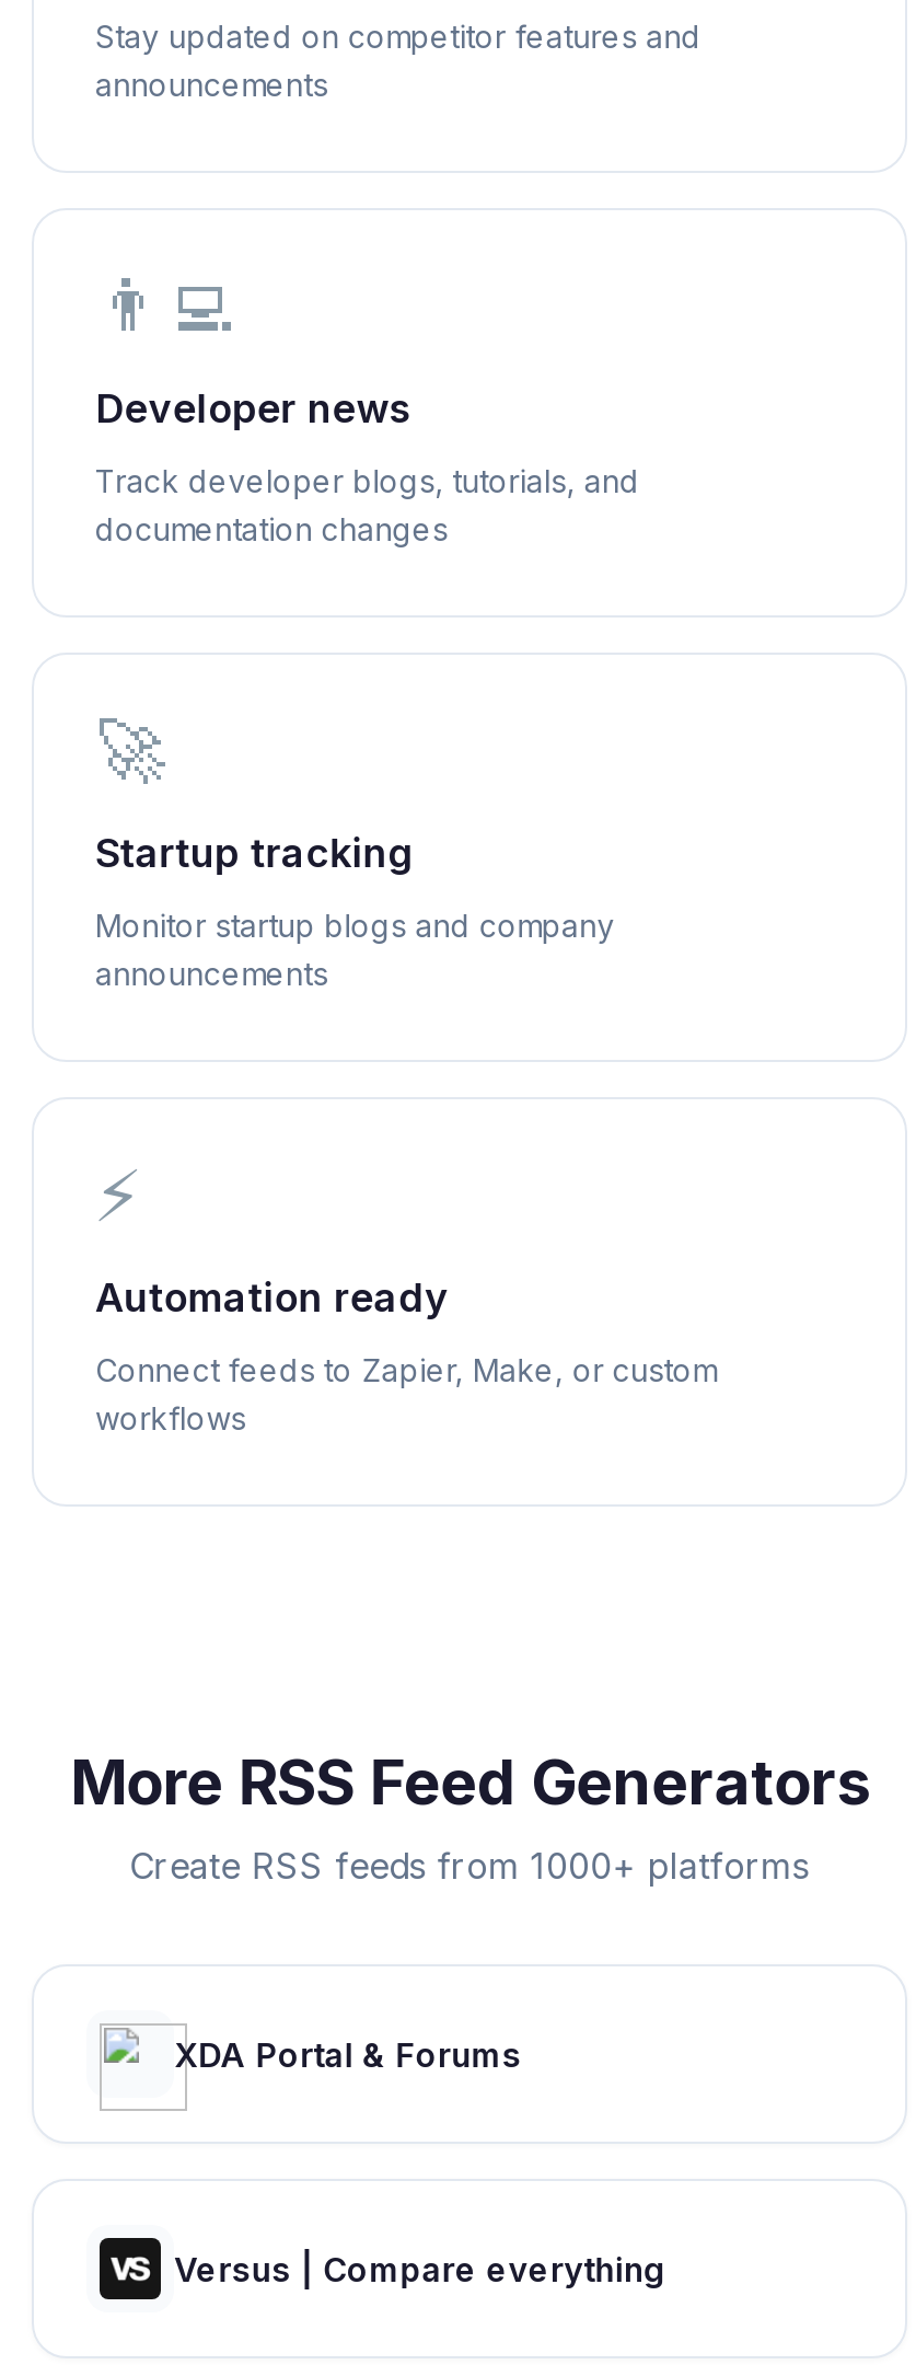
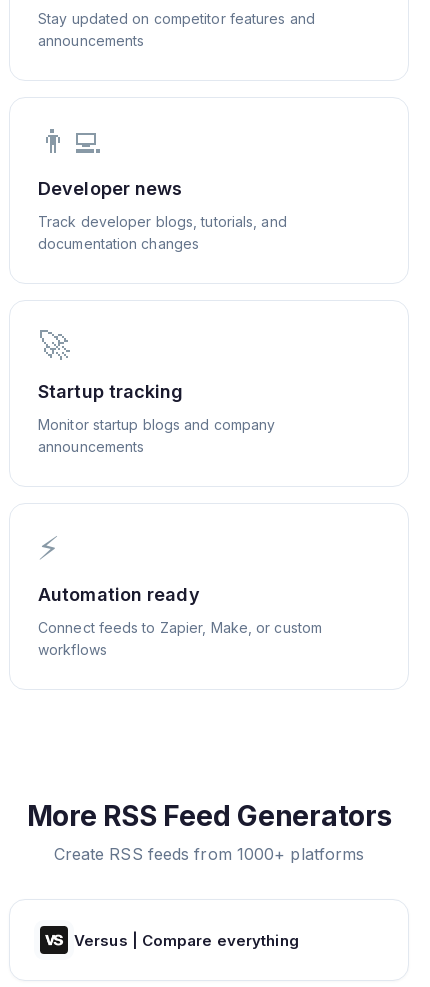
[100,2023,522,2111] [image] | XDA Portal & Forums -> none

